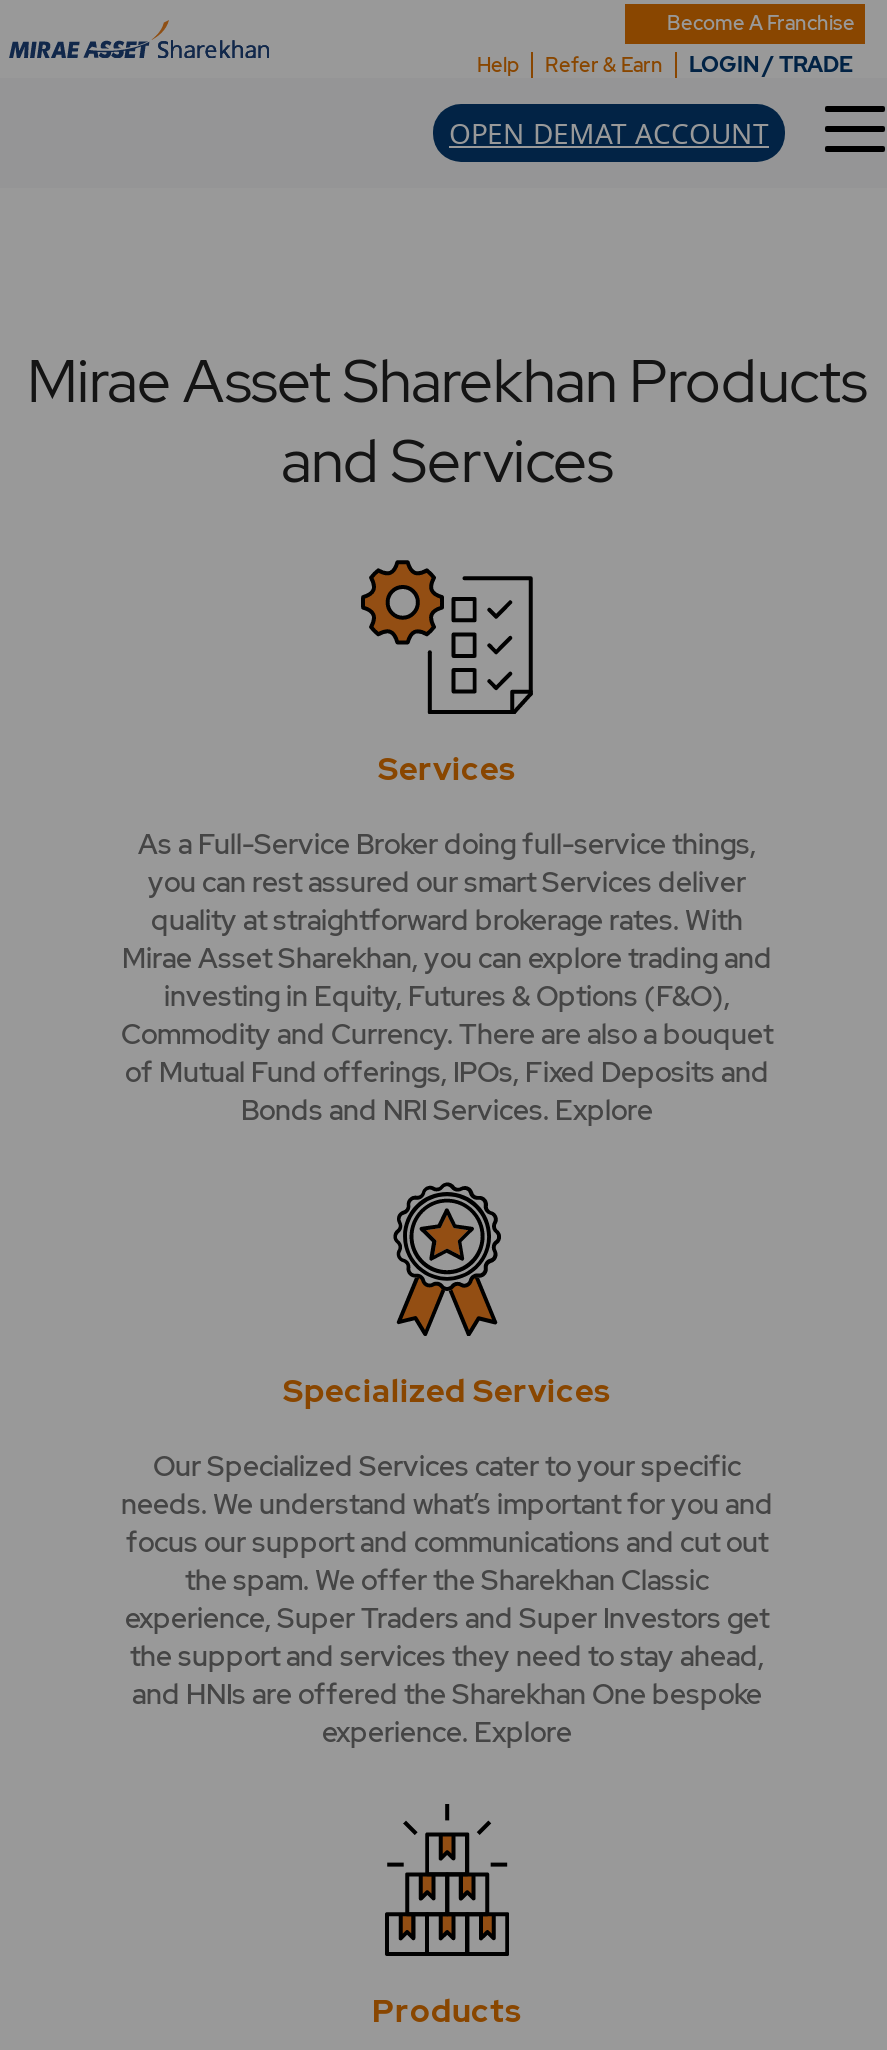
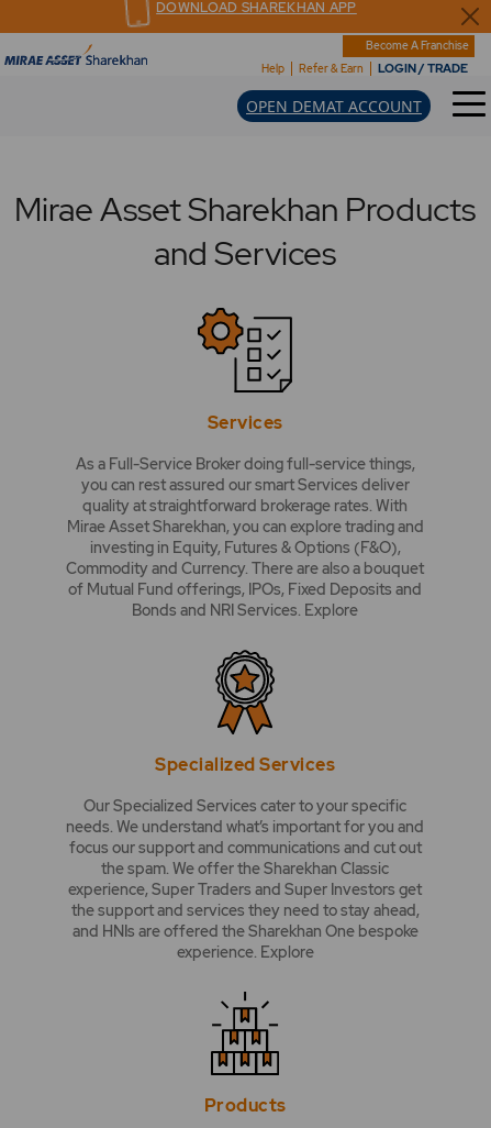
none -> [156,0,357,17] DOWNLOAD SHAREKHAN APP
moved [449,11,855,152] -> [246,39,469,116]: Become A Franchise | Help | Refer & Earn | LOGIN / TRADE | OPEN DEMAT ACCOUNT

